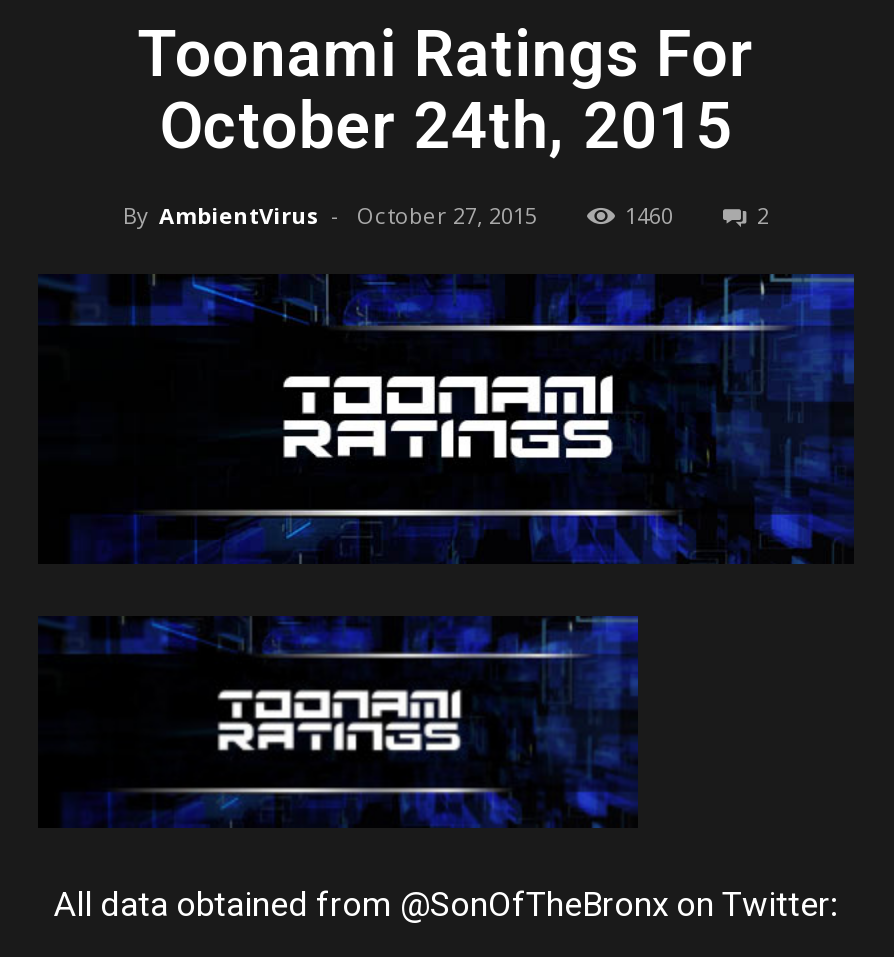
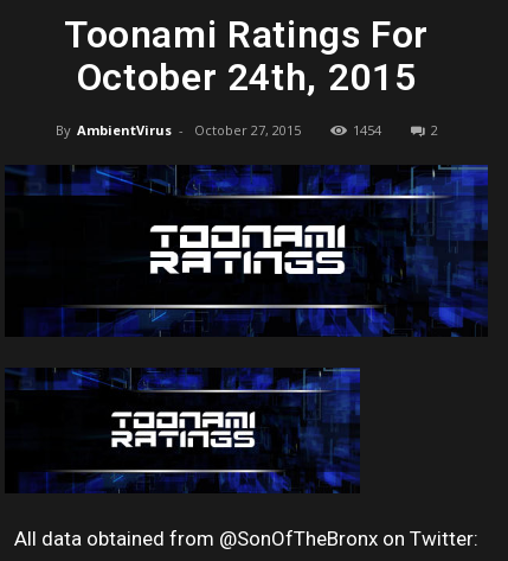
[625,200,673,230] 1460 -> [352,121,381,139] 1454

